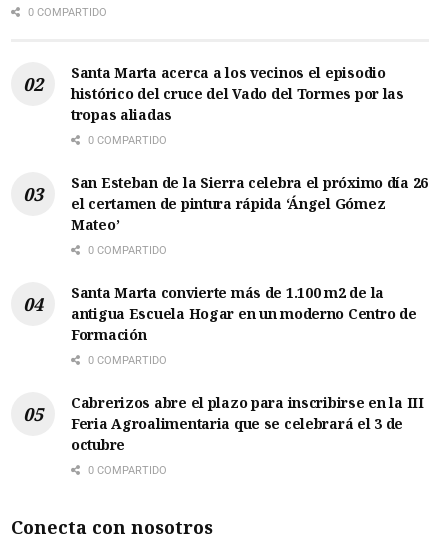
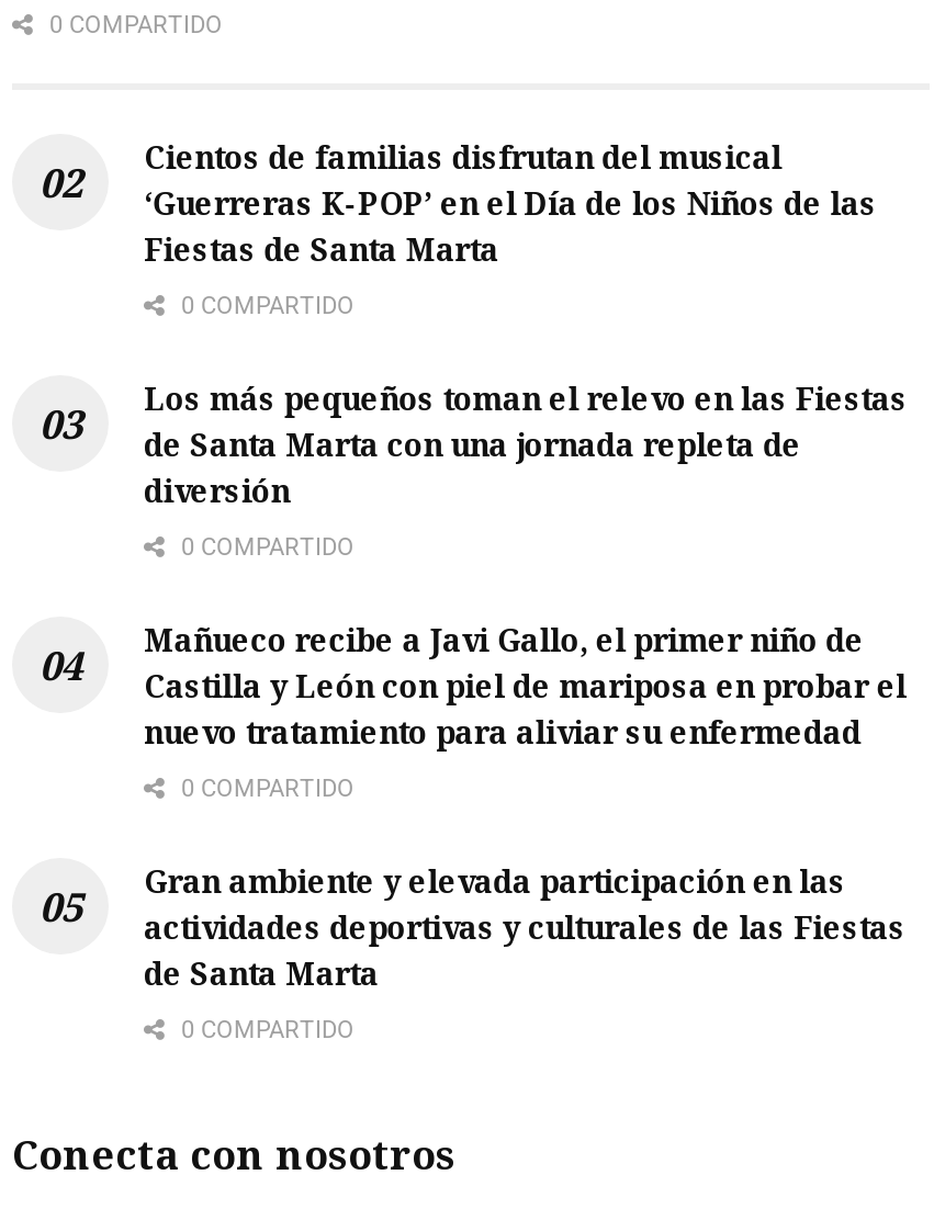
[71,63,404,124] Santa Marta acerca a los vecinos el episodio | histórico del cruce del Vado del Tormes por las | tropas aliadas -> [144,135,876,269] Cientos de familias disfrutan del musical | ‘Guerreras K-POP’ en el Día de los Niños de las | Fiestas de Santa Marta
[71,173,428,234] San Esteban de la Sierra celebra el próximo día 26 | el certamen de pintura rápida ‘Ángel Gómez | Mateo’ -> [144,377,907,511] Los más pequeños toman el relevo en las Fiestas | de Santa Marta con una jornada repleta de | diversión
[71,283,416,344] Santa Marta convierte más de 1.100 m2 de la | antigua Escuela Hogar en un moderno Centro de | Formación -> [144,618,906,752] Mañueco recibe a Javi Gallo, el primer niño de | Castilla y León con piel de mariposa en probar el | nuevo tratamiento para aliviar su enfermedad
[71,393,424,454] Cabrerizos abre el plazo para inscribirse en la III | Feria Agroalimentaria que se celebrará el 3 de | octubre -> [144,859,905,993] Gran ambiente y elevada participación en las | actividades deportivas y culturales de las Fiestas | de Santa Marta

